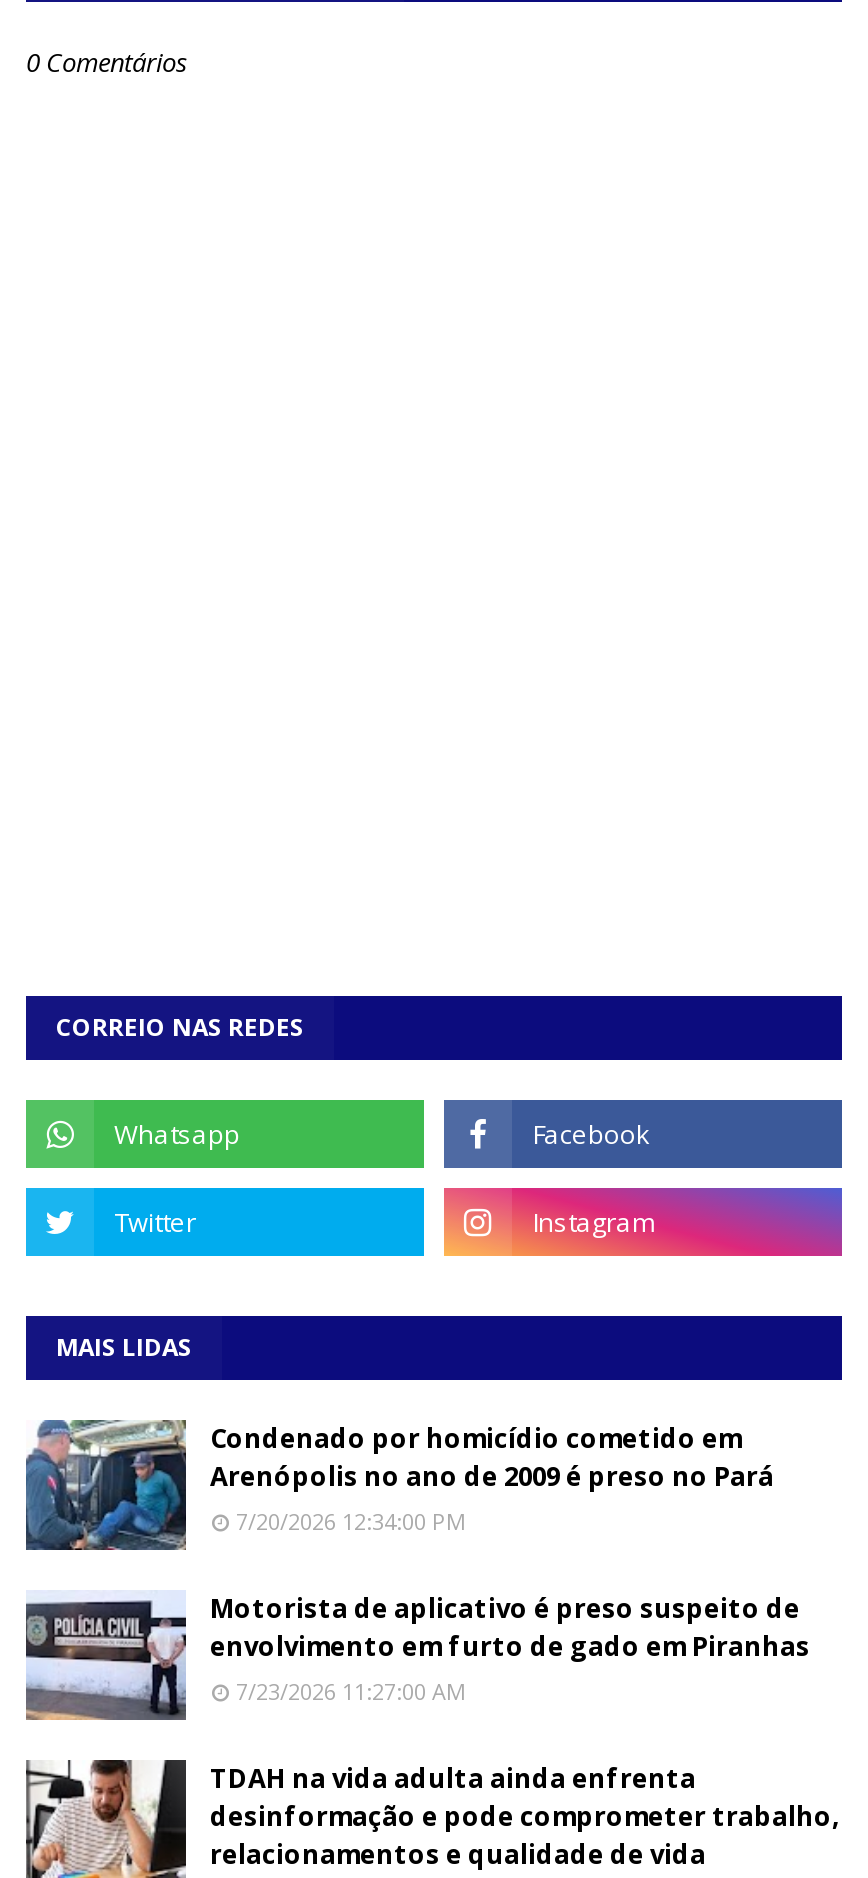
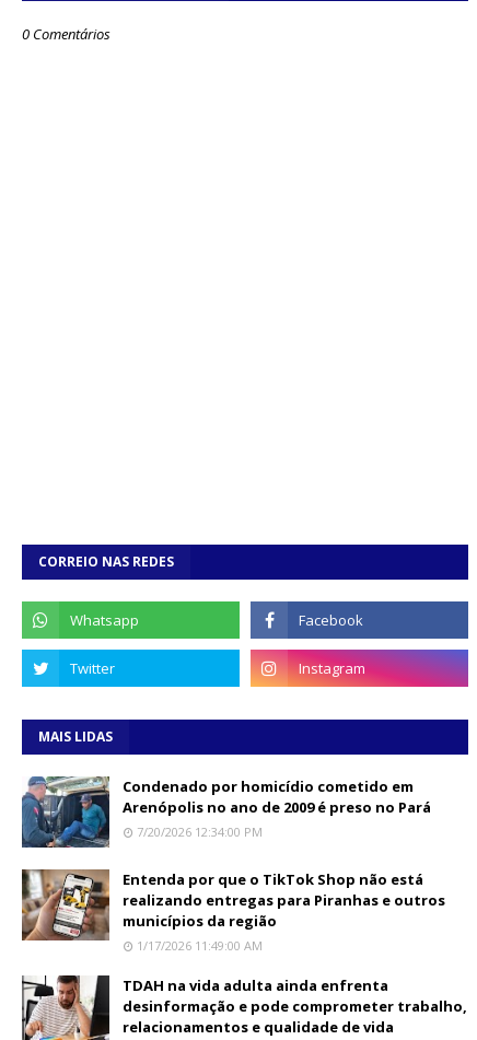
[26,1590,810,1720] [image] | Motorista de aplicativo é preso suspeito de | envolvimento em furto de gado em Piranhas | 7/23/2026 11:27:00 AM -> [21,868,445,954] [image] | Entenda por que o TikTok Shop não está | realizando entregas para Piranhas e outros | municípios da região | 1/17/2026 11:49:00 AM

